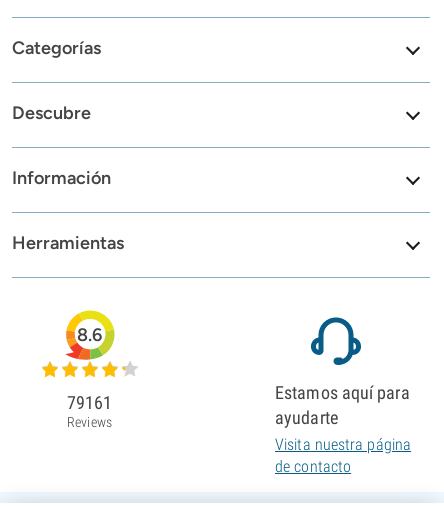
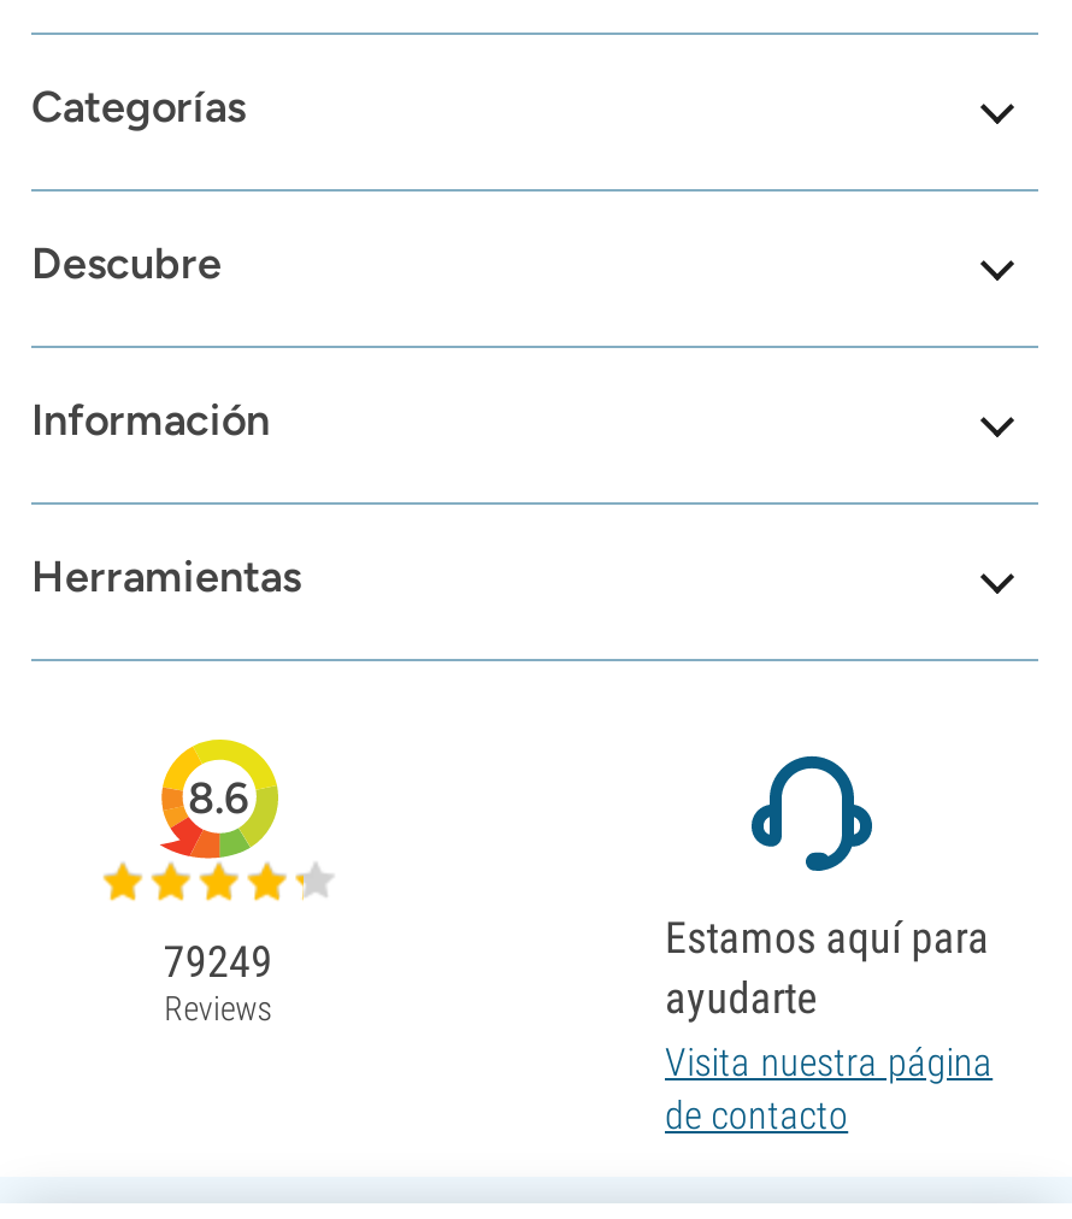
[67,392,112,413] 79161 -> [163,935,273,986] 79249

